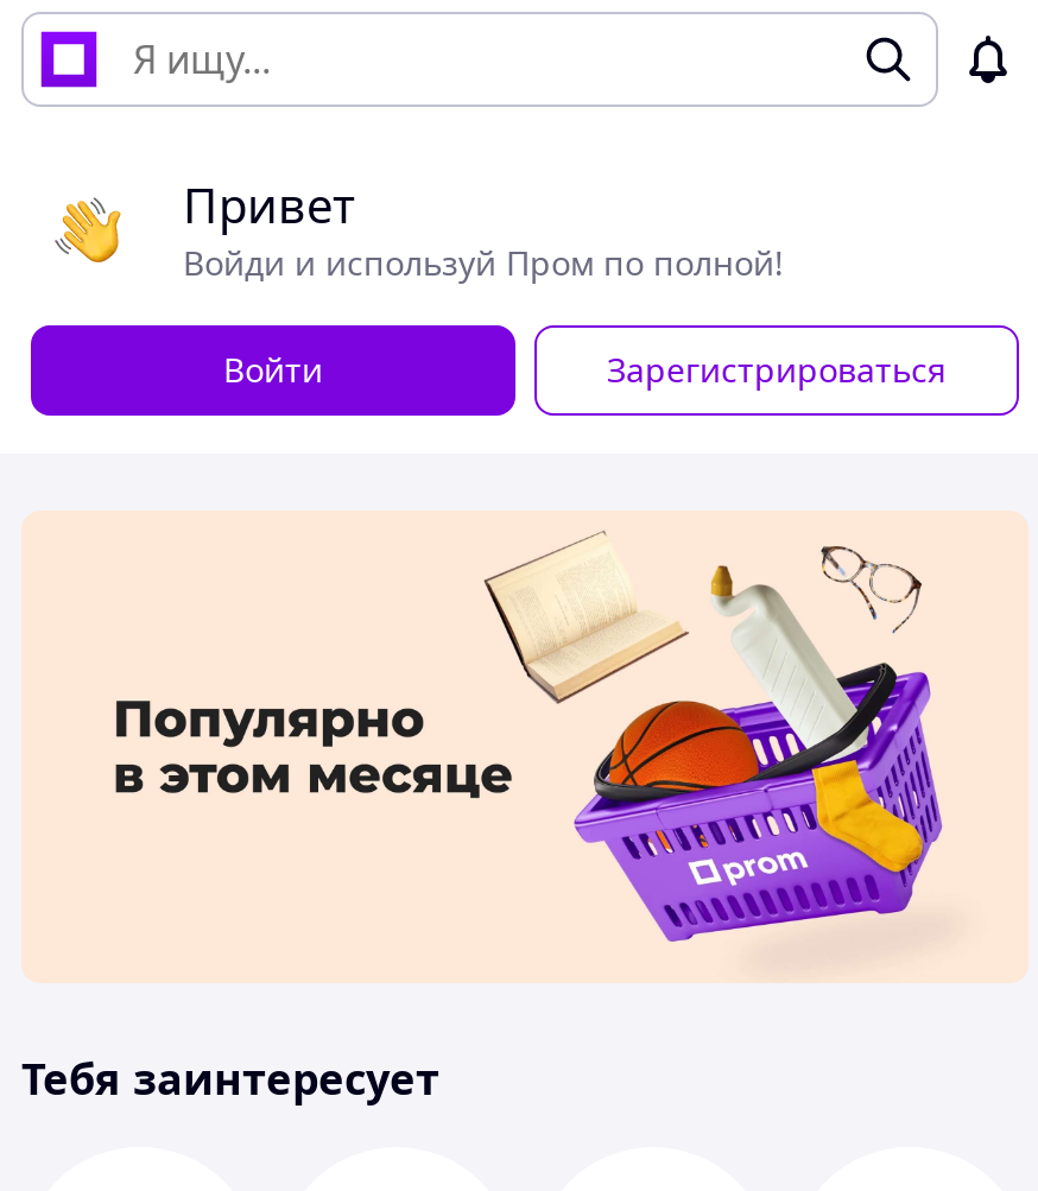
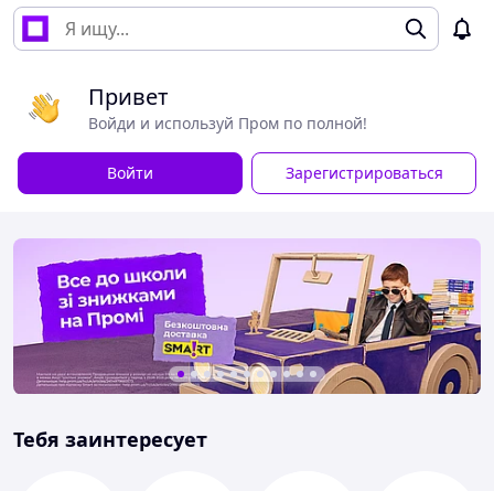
[24,513,1026,981] [image] -> [12,238,482,395] [image]

